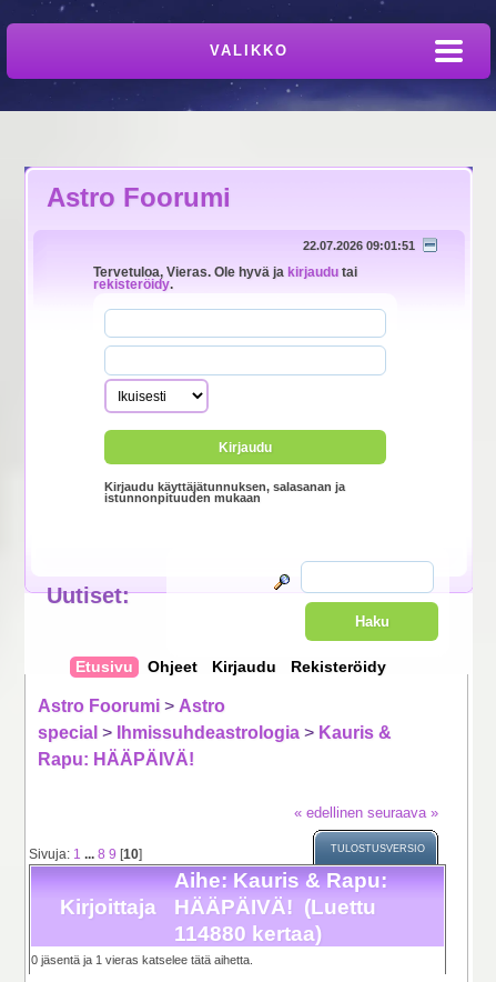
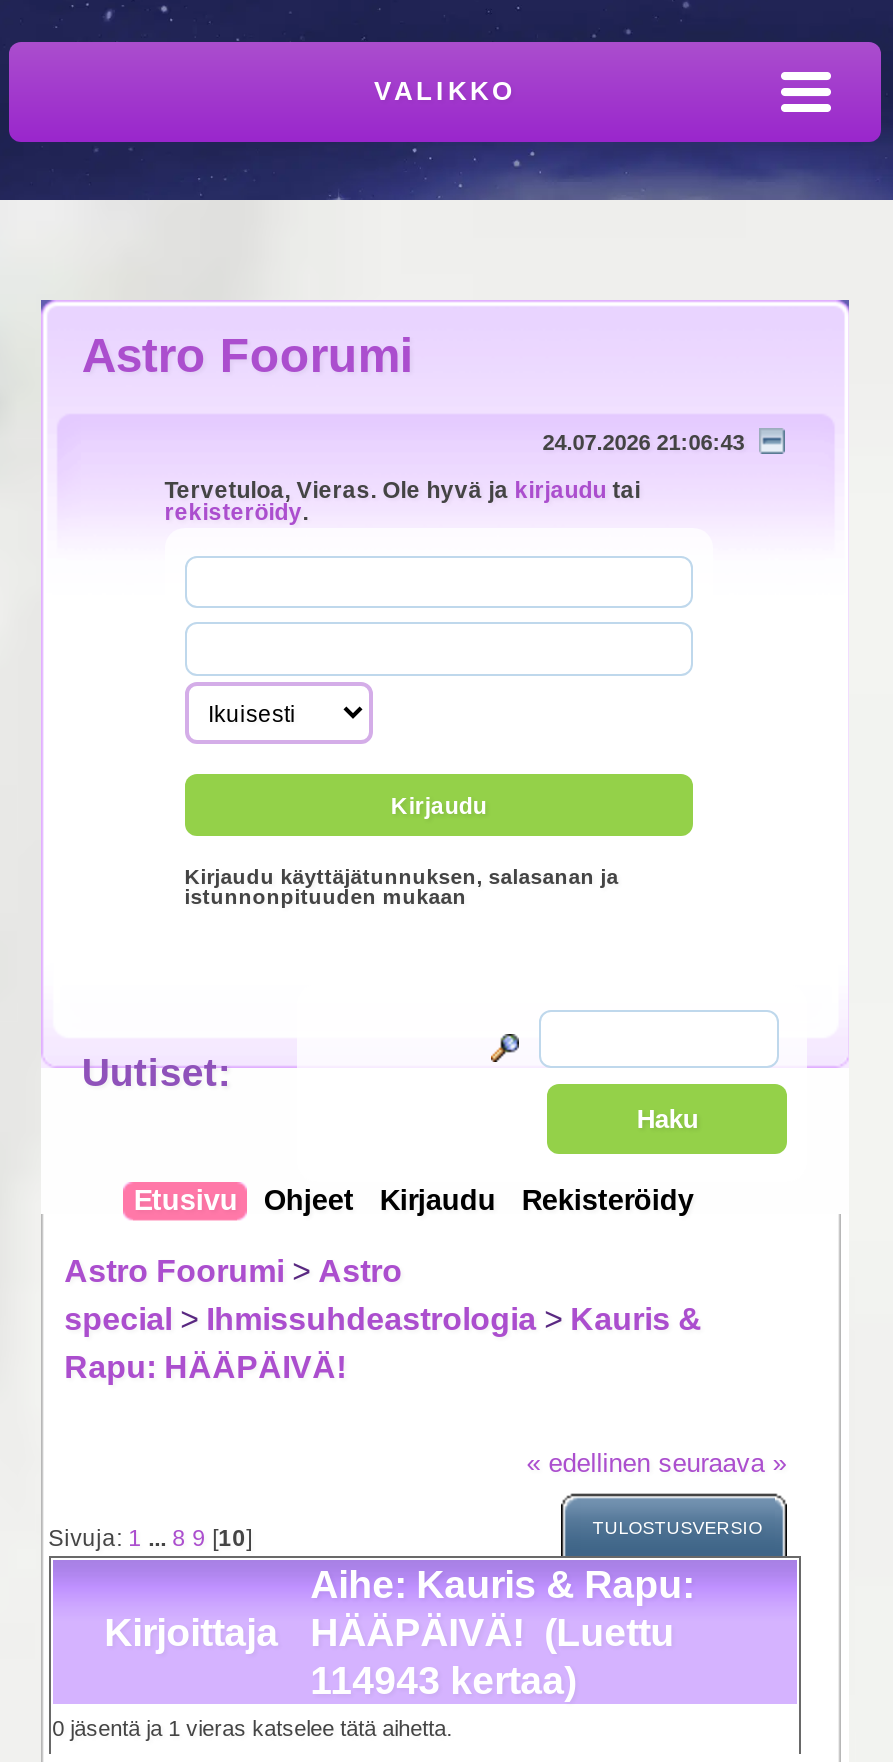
[303,239,415,252] 22.07.2026 09:01:51 -> [542,430,744,454] 24.07.2026 21:06:43
[174,921,321,946] 114880 kertaa) -> [310,1659,576,1703] 114943 kertaa)

